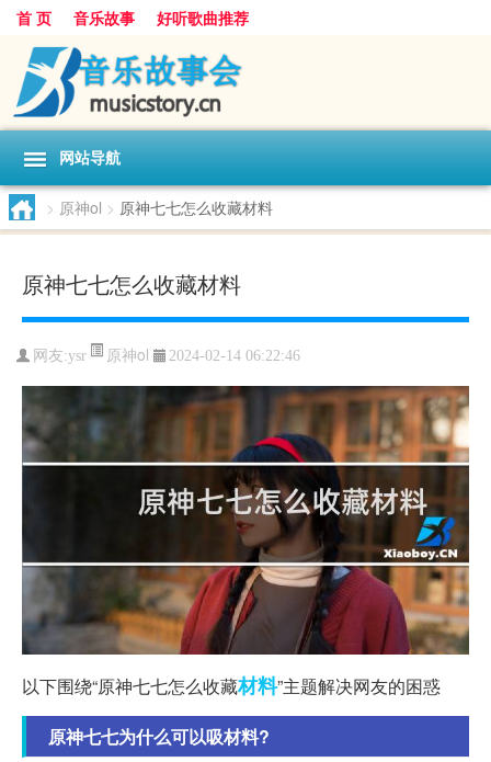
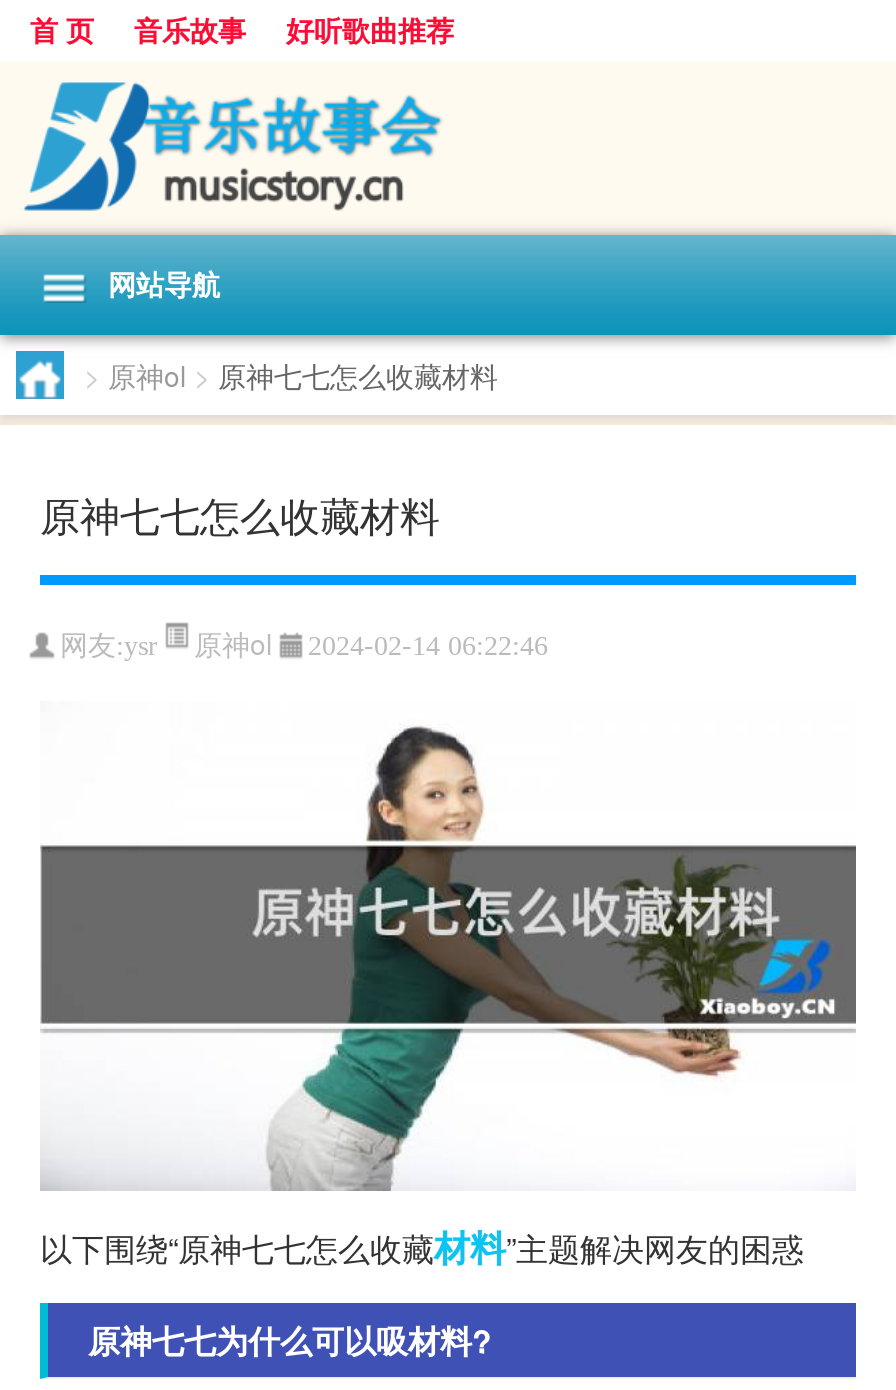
[21,385,470,656] [image] -> [40,701,856,1191] [image]

